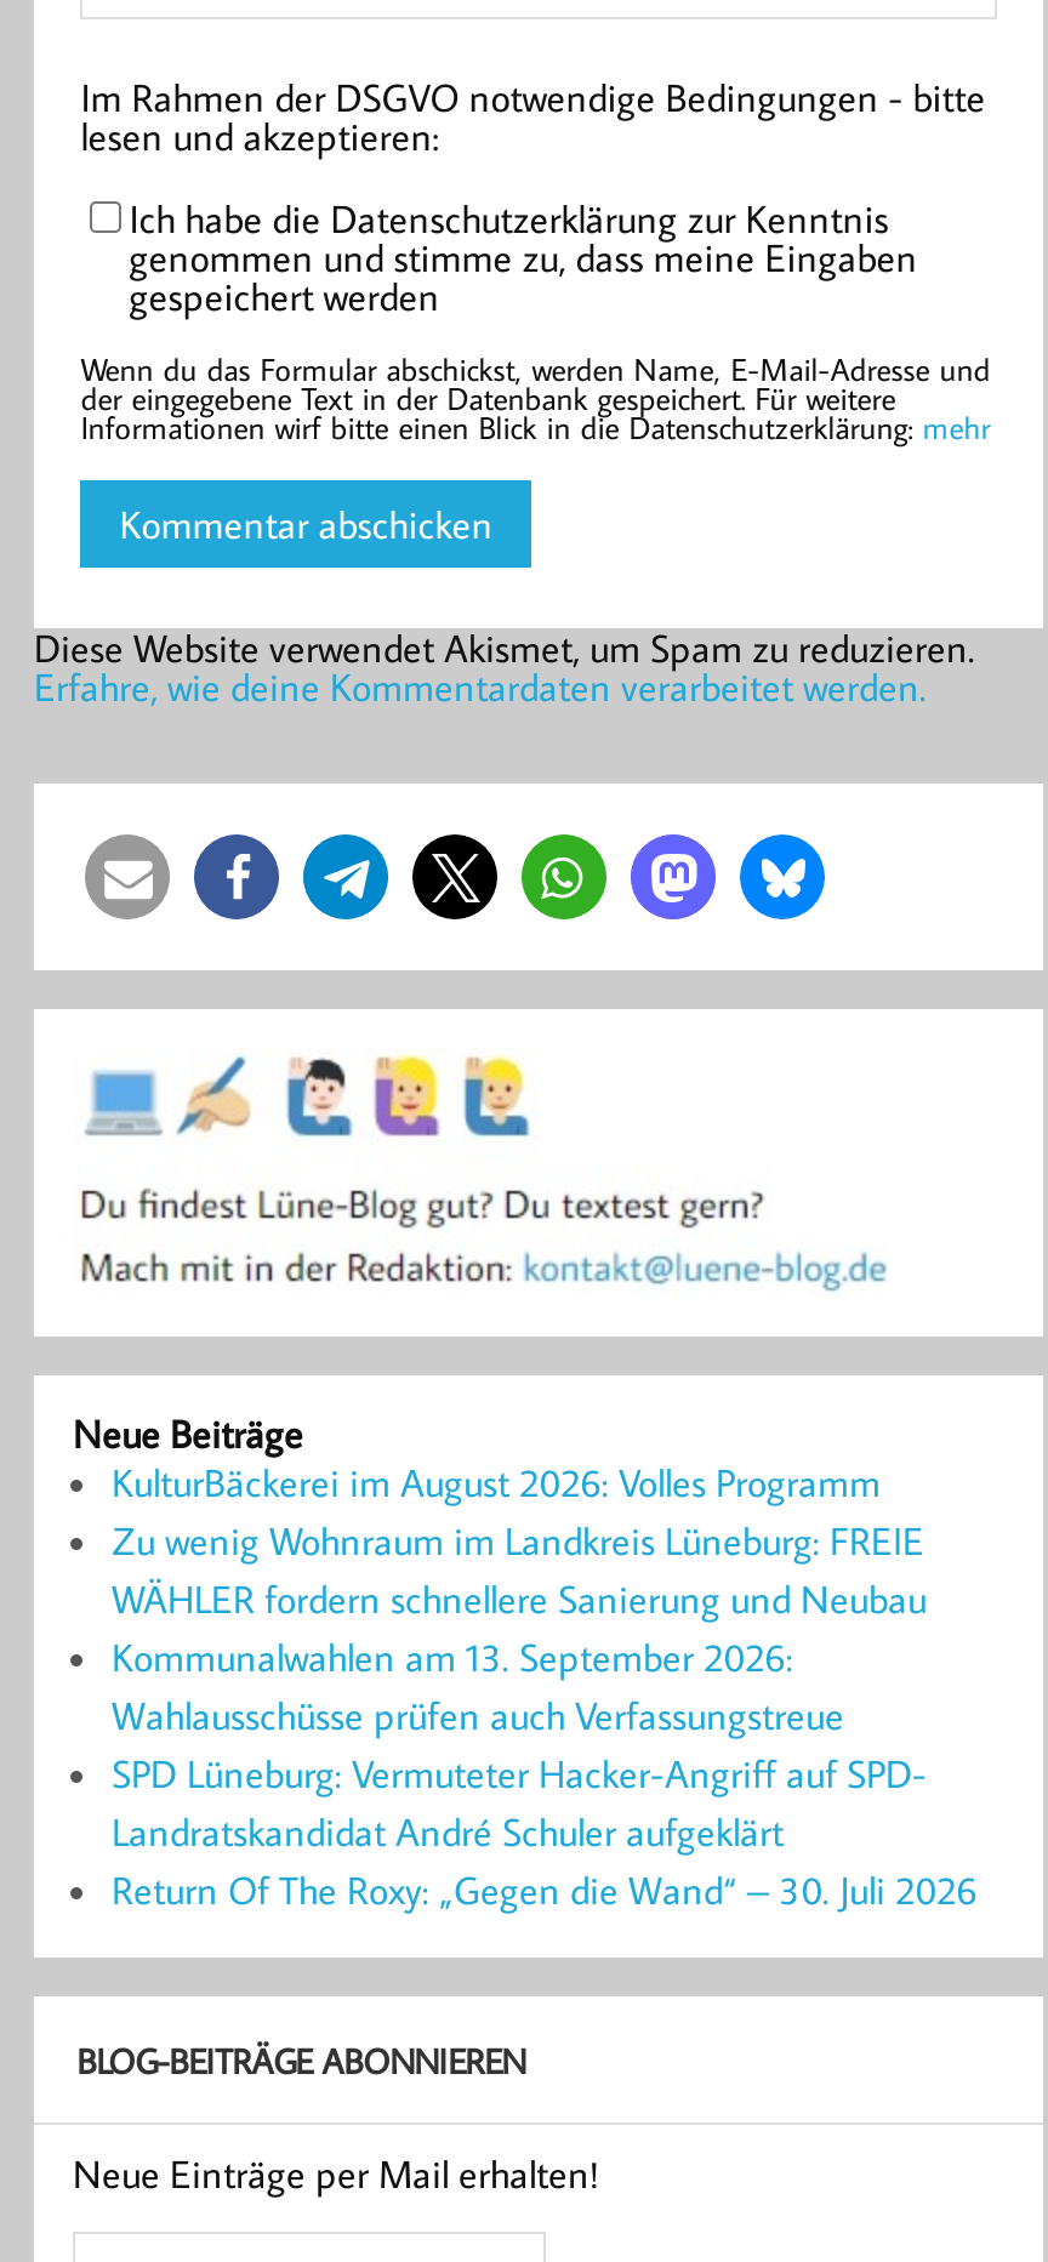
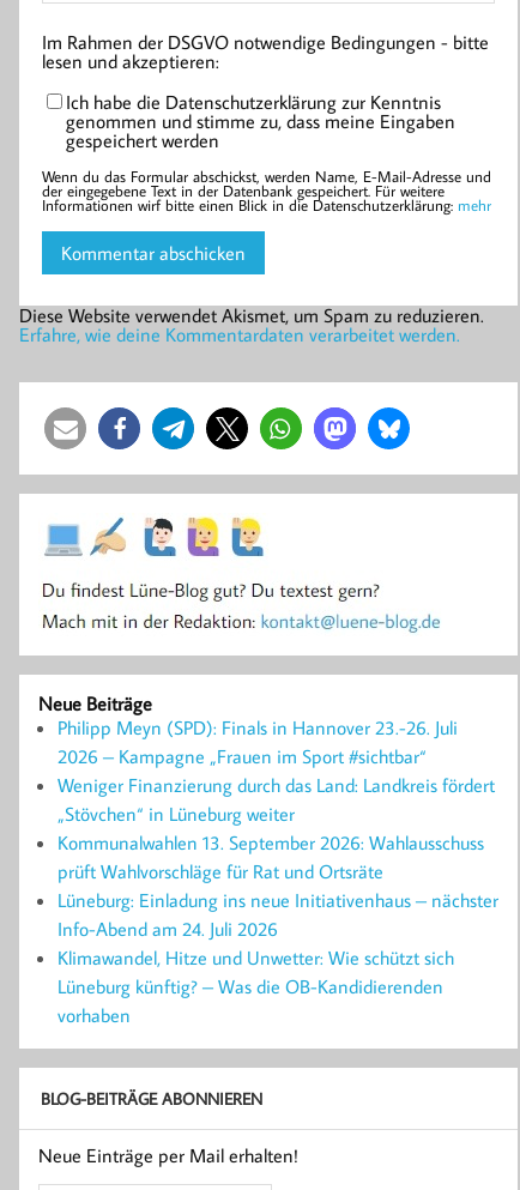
[112,1459,978,1915] KulturBäckerei im August 2026: Volles Programm | Zu wenig Wohnraum im Landkreis Lüneburg: FREIE | WÄHLER fordern schnellere Sanierung und Neubau | Kommunalwahlen am 13. September 2026: | Wahlausschüsse prüfen auch Verfassungstreue | SPD Lüneburg: Vermuteter Hacker-Angriff auf SPD- | Landratskandidat André Schuler aufgeklärt | Return Of The Roxy: „Gegen die Wand“ – 30. Juli 2026 -> [58,715,498,1027] Philipp Meyn (SPD): Finals in Hannover 23.-26. Juli | 2026 – Kampagne „Frauen im Sport #sichtbar“ | Weniger Finanzierung durch das Land: Landkreis fördert | „Stövchen“ in Lüneburg weiter | Kommunalwahlen 13. September 2026: Wahlausschuss | prüft Wahlvorschläge für Rat und Ortsräte | Lüneburg: Einladung ins neue Initiativenhaus – nächster | Info-Abend am 24. Juli 2026 | Klimawandel, Hitze und Unwetter: Wie schützt sich | Lüneburg künftig? – Was die OB-Kandidierenden | vorhaben

